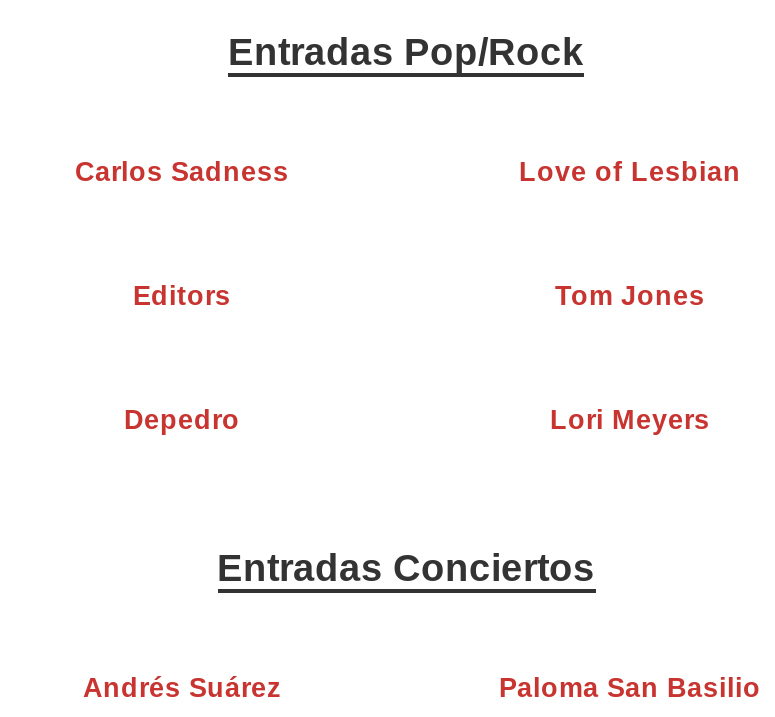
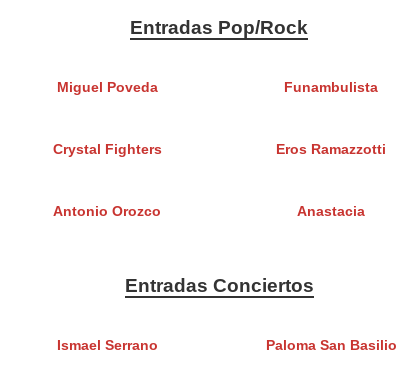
[75,158,741,188] Carlos Sadness | Love of Lesbian -> [56,80,378,95] Miguel Poveda | Funambulista
[133,282,705,312] Editors | Tom Jones -> [52,142,386,157] Crystal Fighters | Eros Ramazzotti
[124,406,710,436] Depedro | Lori Meyers -> [53,204,365,219] Antonio Orozco | Anastacia
[83,674,281,704] Andrés Suárez -> [56,338,157,353] Ismael Serrano

